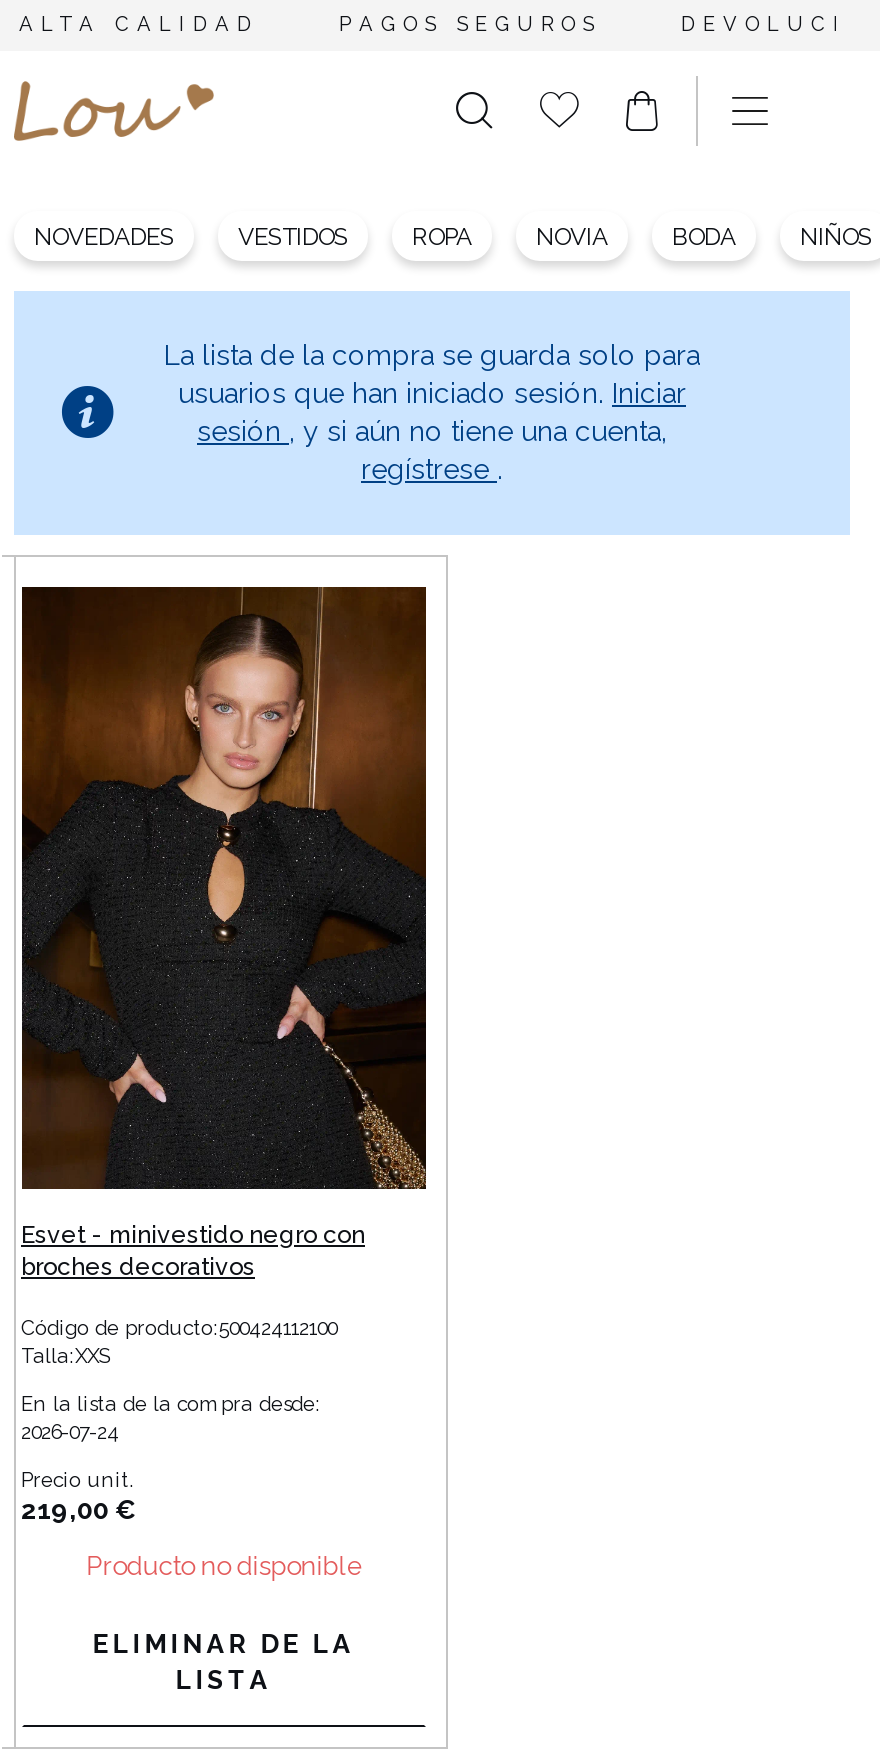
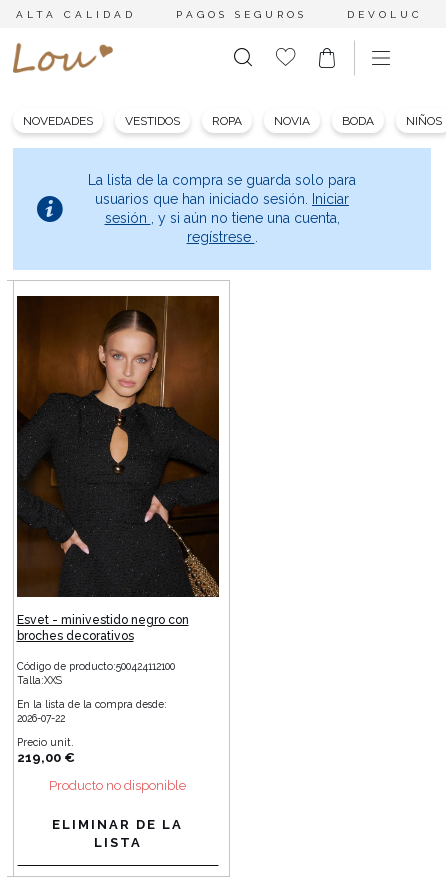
[21,1420,119,1444] 2026-07-24 -> [16,712,64,724] 2026-07-22

